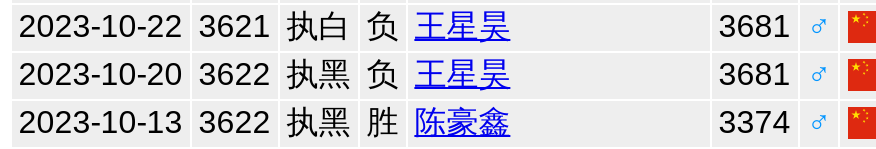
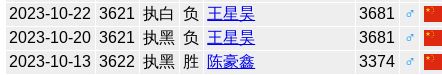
[18,56,510,90] 2023-10-20 3622 执黑 负 王星昊 -> [9,29,255,46] 2023-10-20 3621 执黑 负 王星昊

